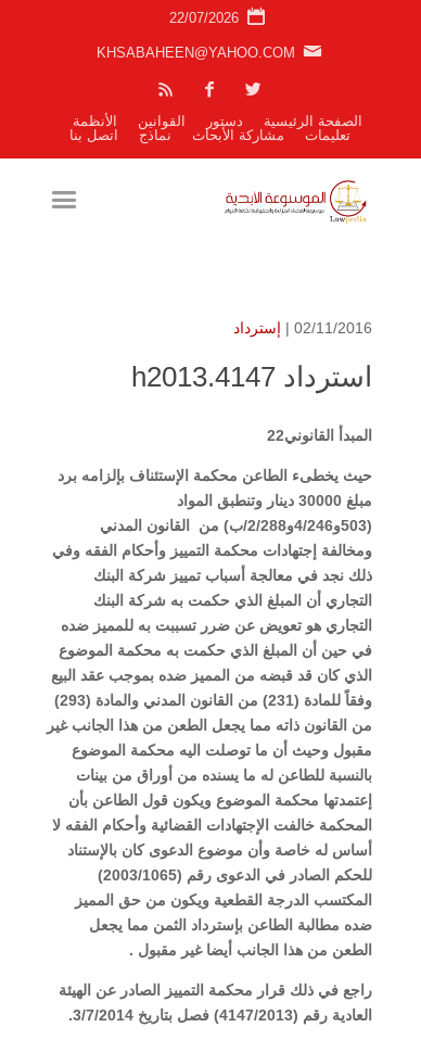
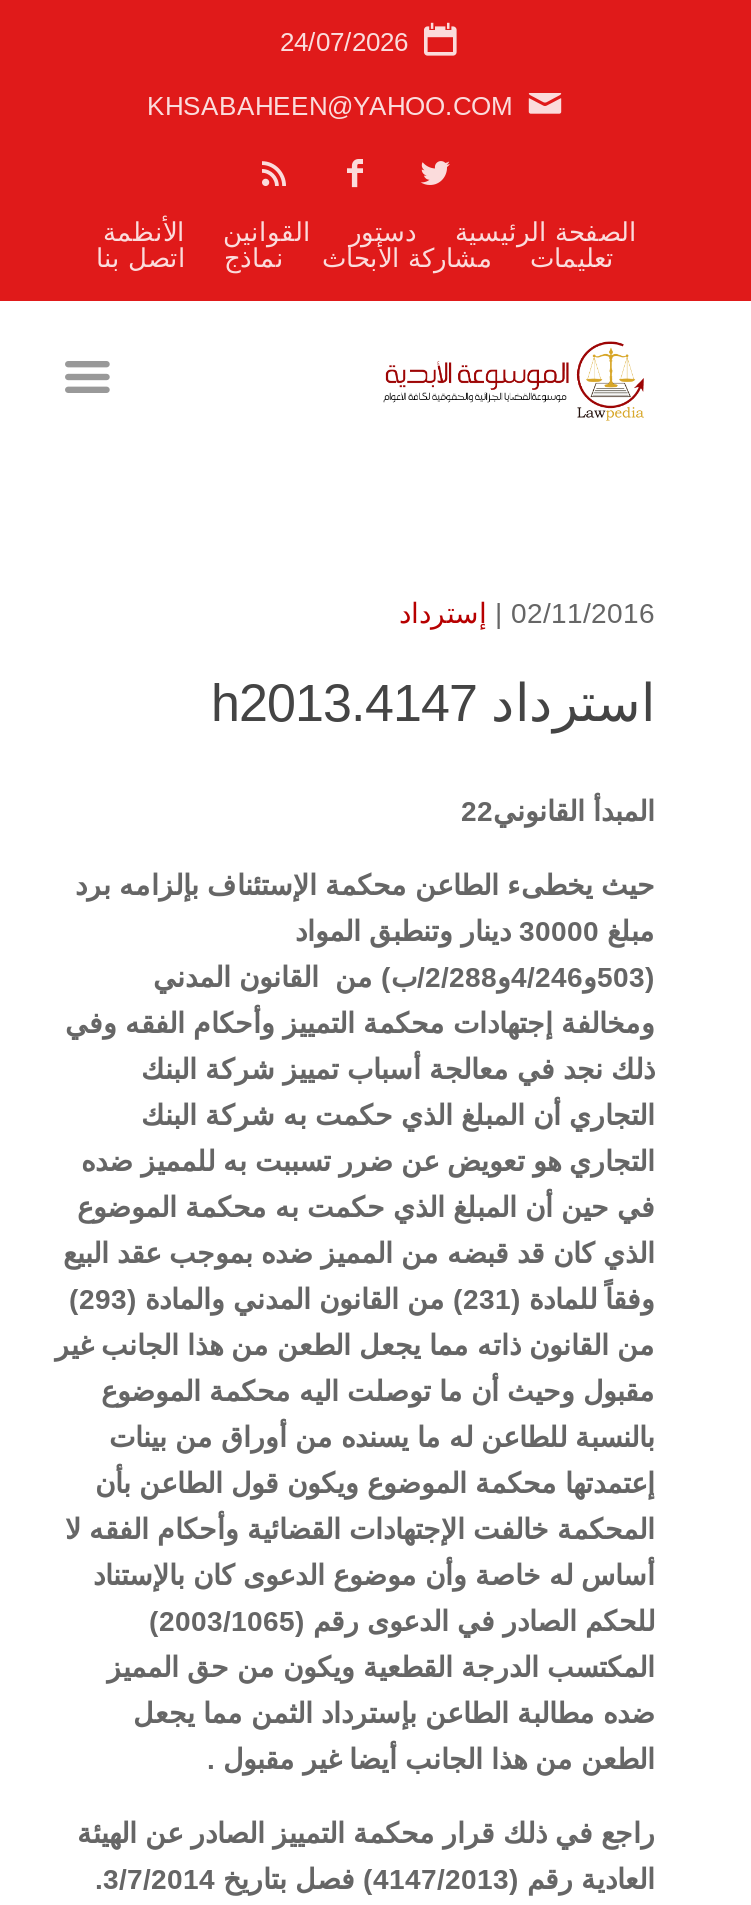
[169,10,238,26] 22/07/2026 -> [280,27,408,57] 24/07/2026

